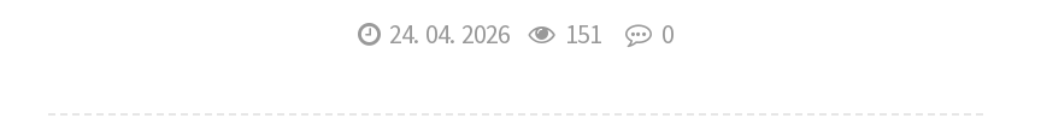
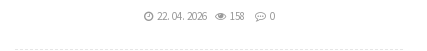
[380,17,625,51] 24. 04. 2026 | 151 -> [152,9,254,23] 22. 04. 2026 | 158

